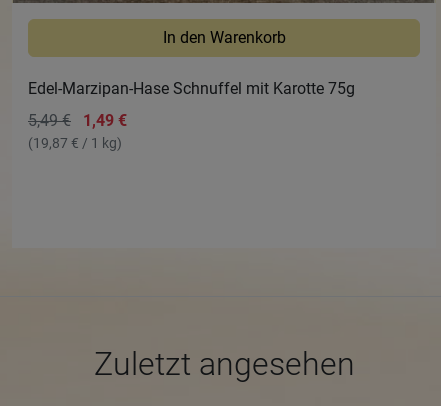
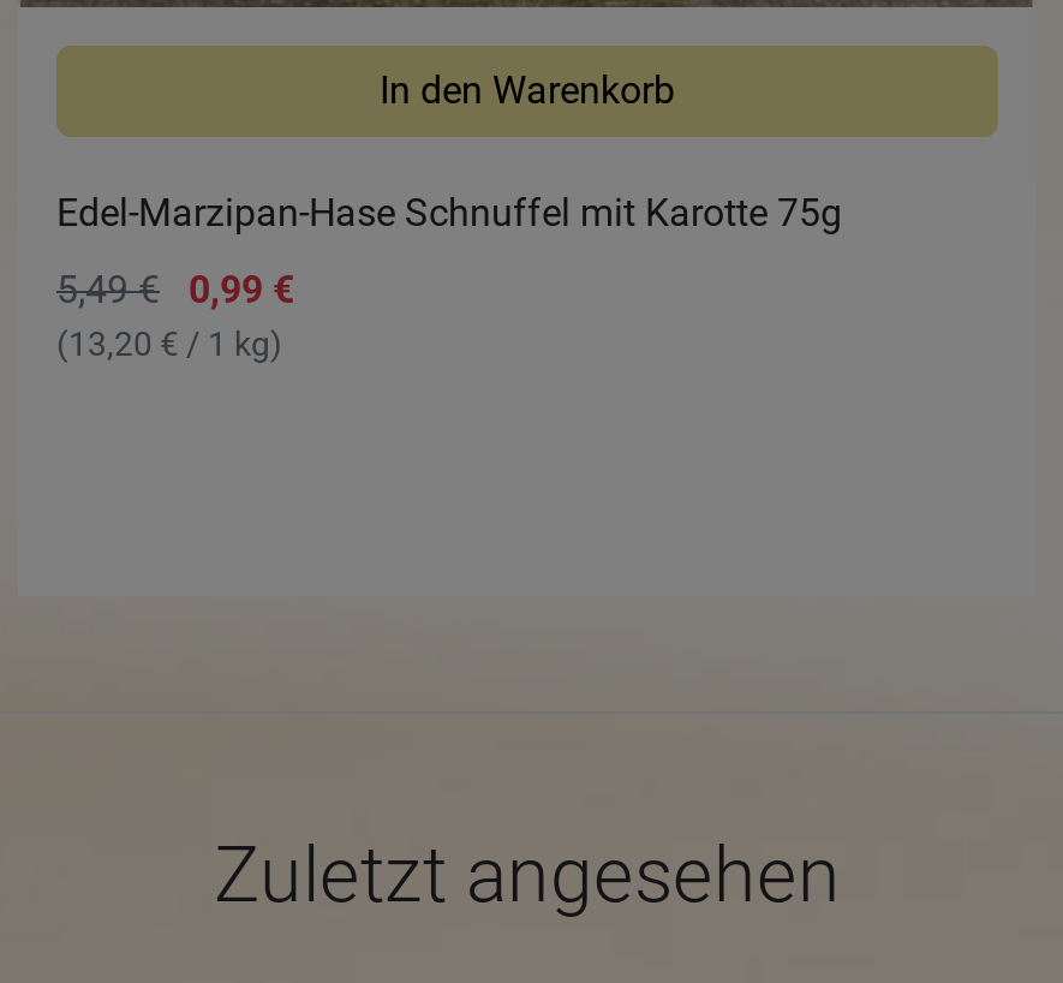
[28,111,127,130] 5,49 € 1,49 € -> [56,267,294,313] 5,49 € 0,99 €
[28,135,122,151] (19,87 € / 1 kg) -> [56,325,282,363] (13,20 € / 1 kg)

